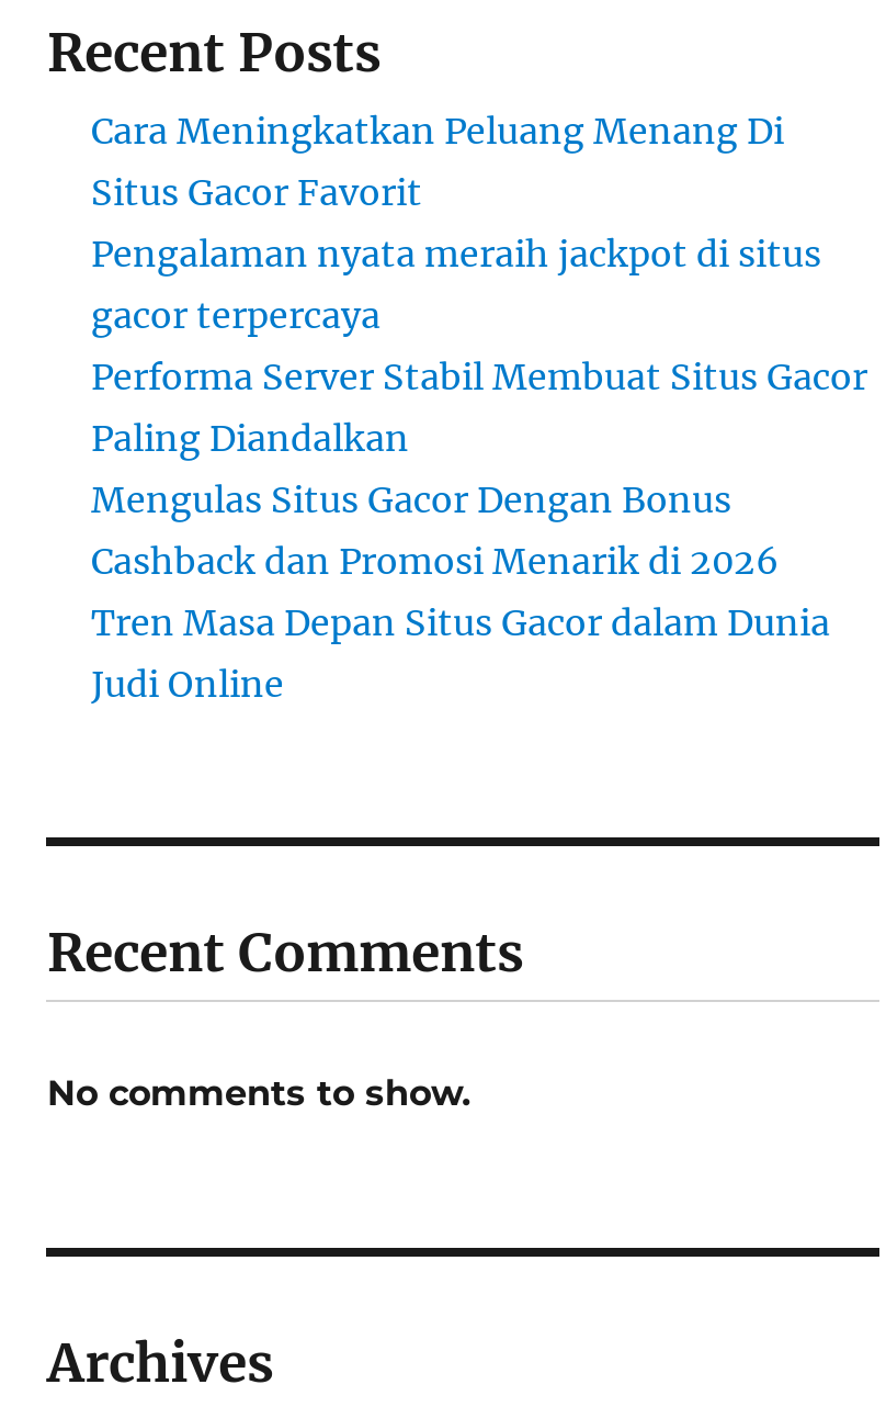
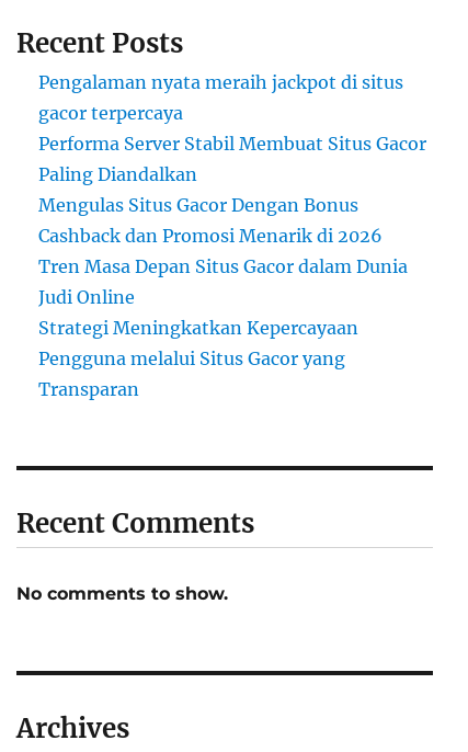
[91,109,784,214] Cara Meningkatkan Peluang Menang Di | Situs Gacor Favorit -> none
moved [91,232,867,706] -> [39,71,427,308]: Pengalaman nyata meraih jackpot di situs | gacor terpercaya | Performa Server Stabil Membuat Situs Gacor | Paling Diandalkan | Mengulas Situs Gacor Dengan Bonus | Cashback dan Promosi Menarik di 2026 | Tren Masa Depan Situs Gacor dalam Dunia | Judi Online
none -> [39,317,359,400] Strategi Meningkatkan Kepercayaan | Pengguna melalui Situs Gacor yang | Transparan

